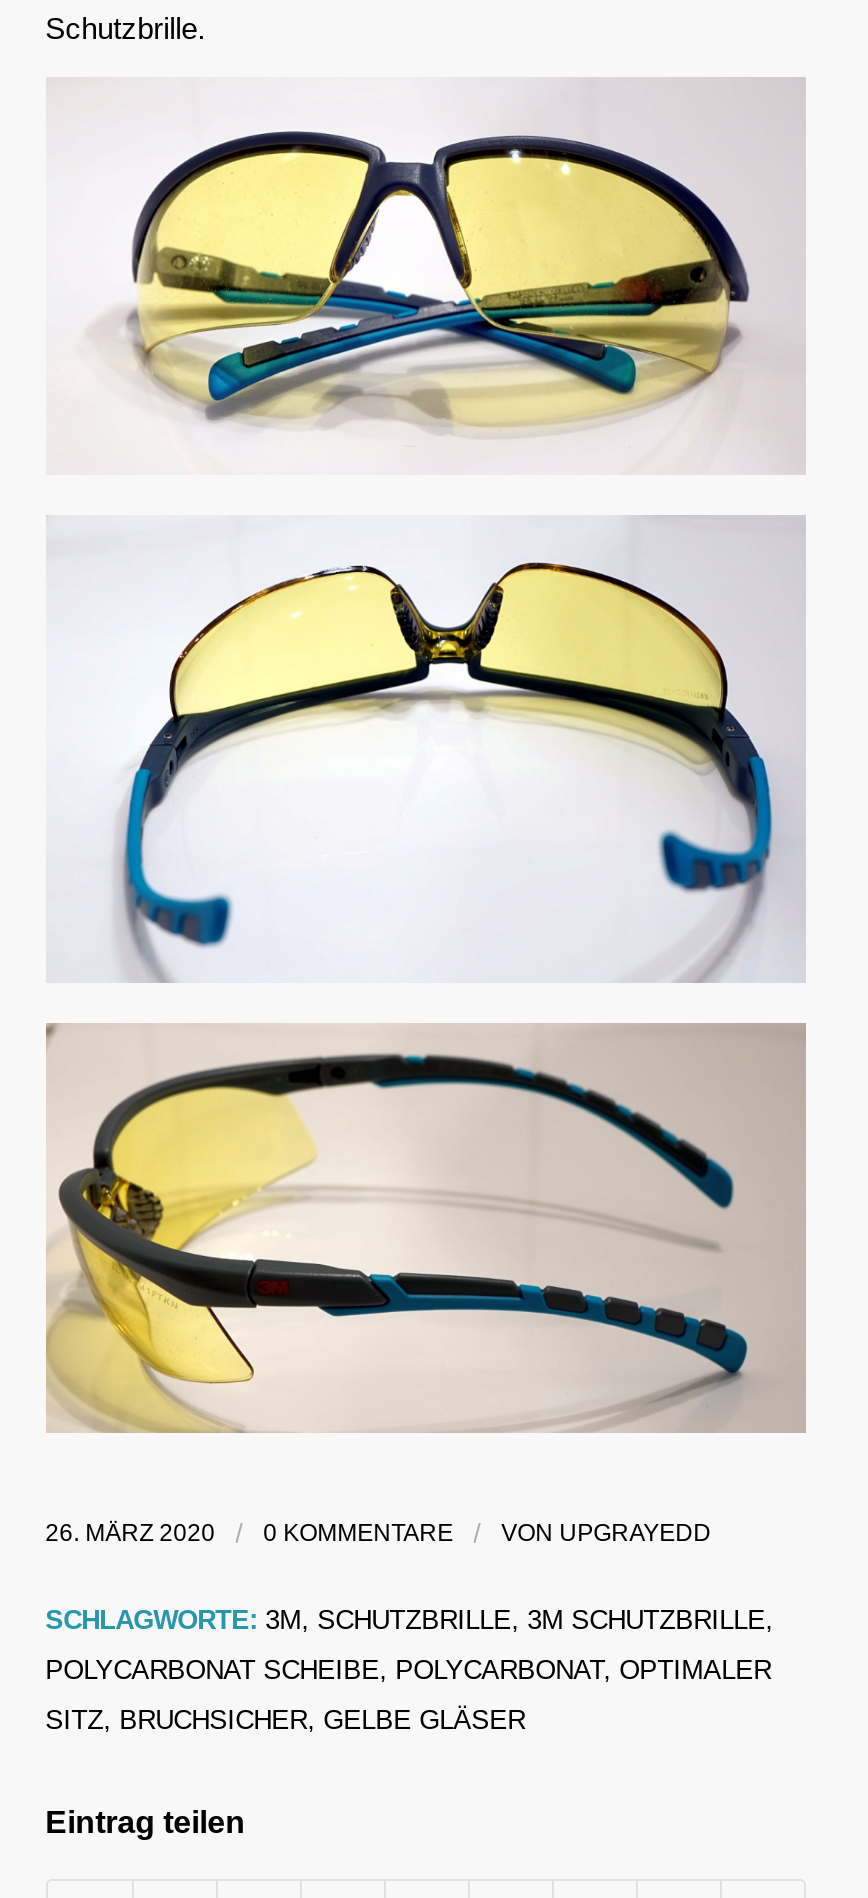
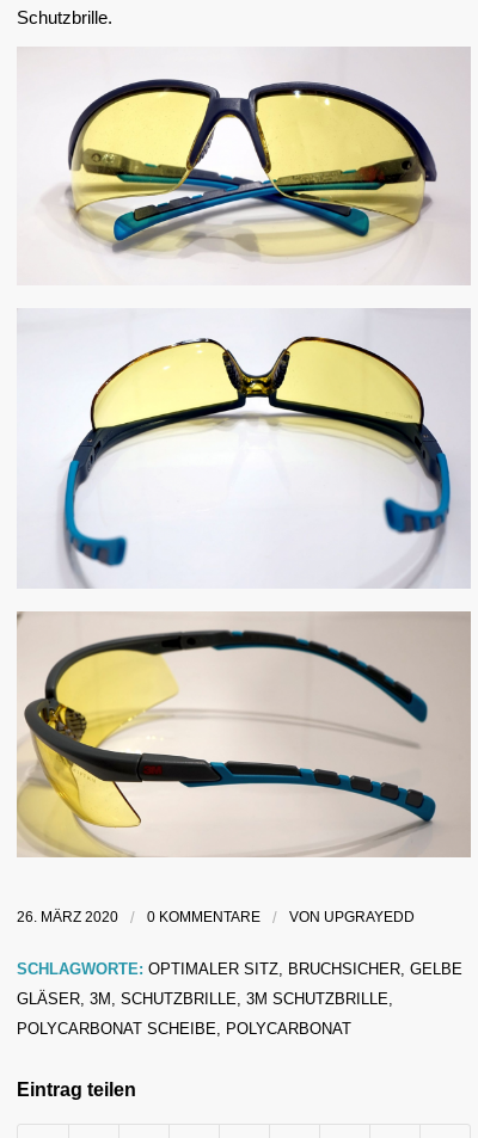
[45,1605,773,1635] SCHLAGWORTE: 3M, SCHUTZBRILLE, 3M SCHUTZBRILLE, -> [16,960,462,978] SCHLAGWORTE: OPTIMALER SITZ, BRUCHSICHER, GELBE
[45,1655,771,1685] POLYCARBONAT SCHEIBE, POLYCARBONAT, OPTIMALER -> [16,989,393,1007] GLÄSER, 3M, SCHUTZBRILLE, 3M SCHUTZBRILLE,
[45,1705,525,1735] SITZ, BRUCHSICHER, GELBE GLÄSER -> [16,1019,351,1037] POLYCARBONAT SCHEIBE, POLYCARBONAT

